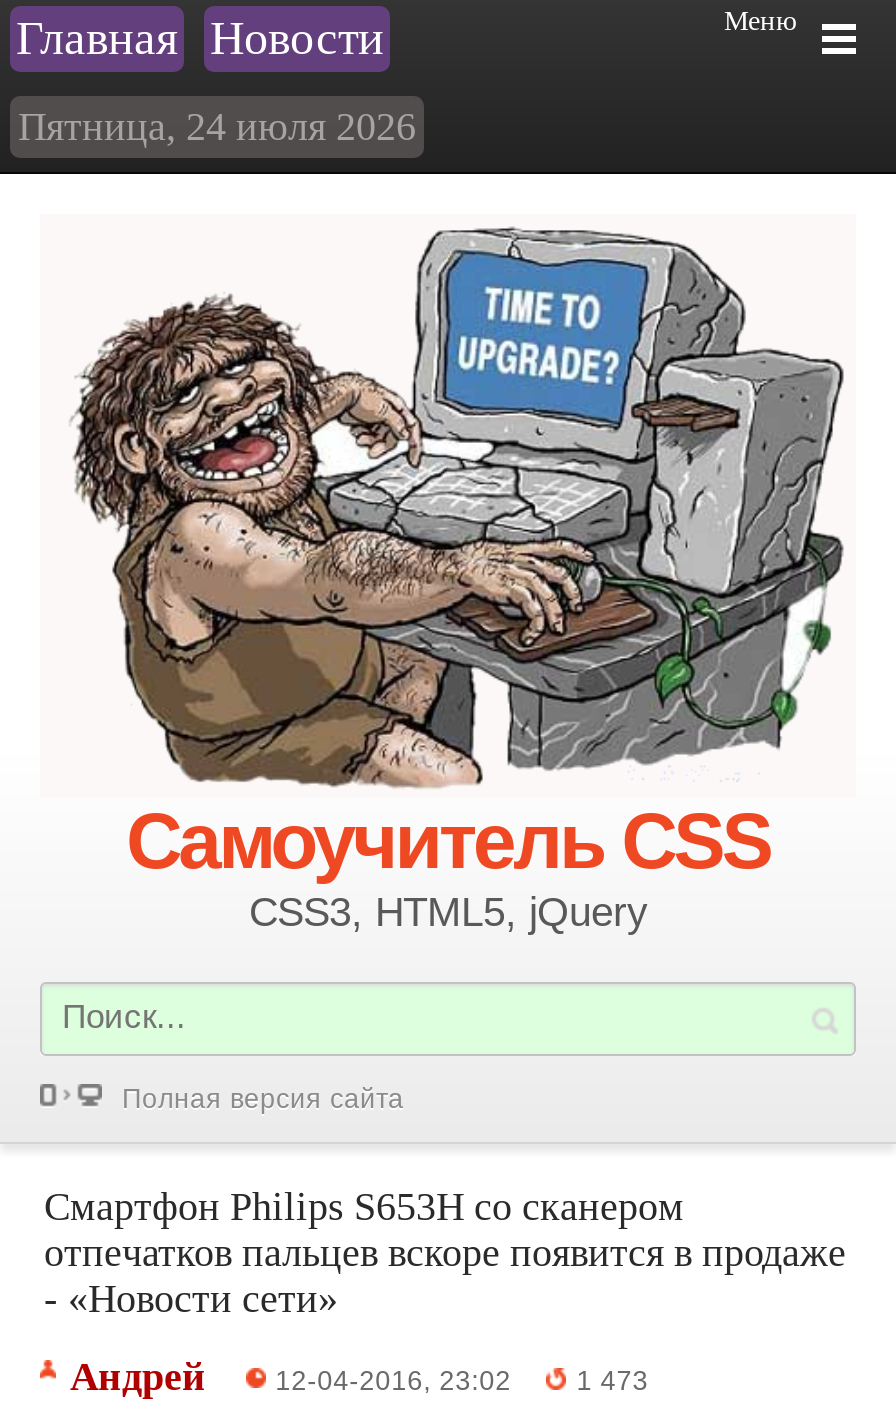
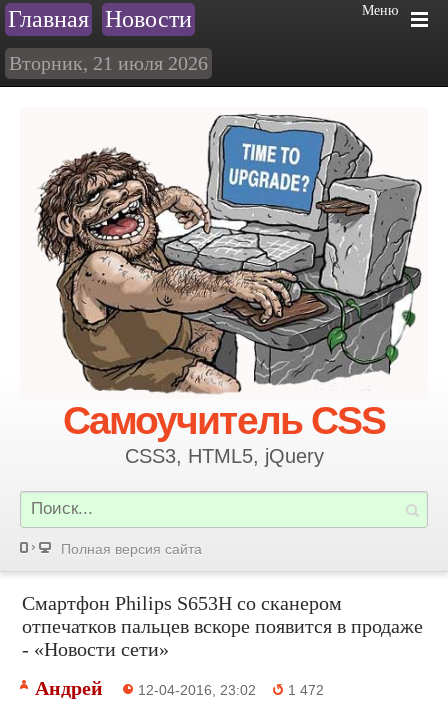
[18,104,416,148] Пятница, 24 июля 2026 -> [9,52,208,74] Вторник, 21 июля 2026
[576,1366,648,1396] 1 473 -> [288,683,324,698] 1 472

